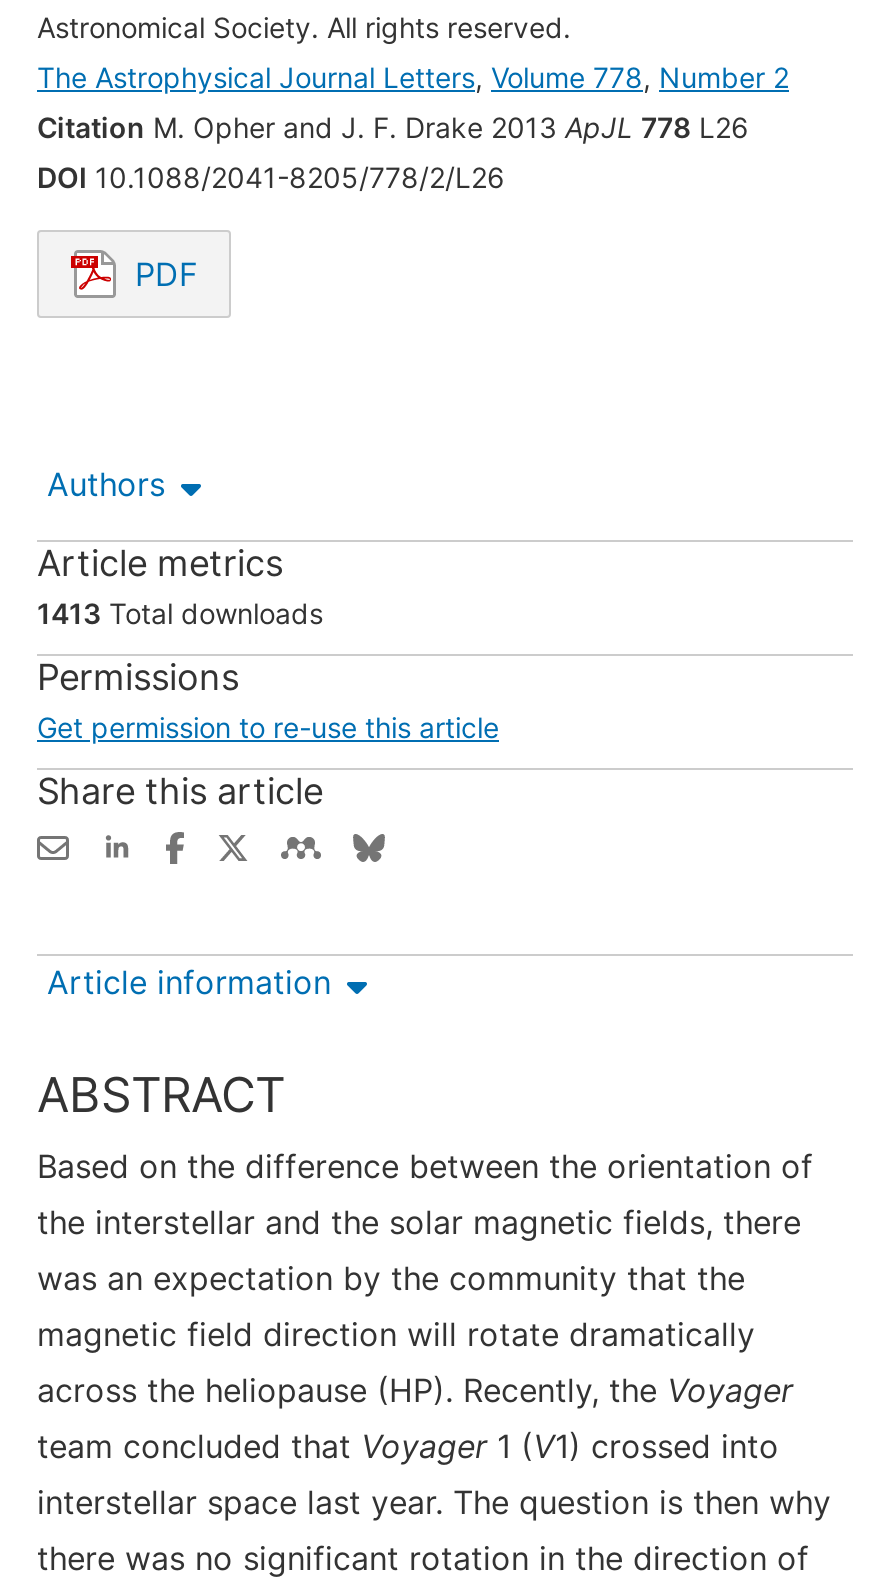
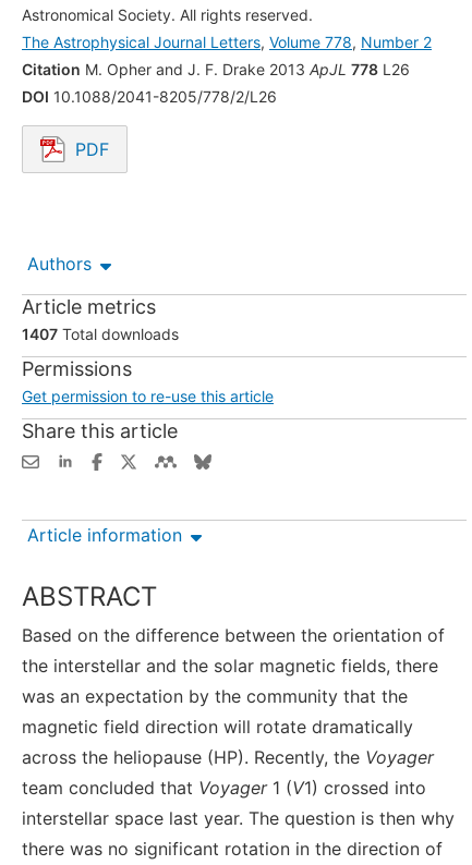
[37,596,323,630] 1413 Total downloads -> [22,325,179,343] 1407 Total downloads

